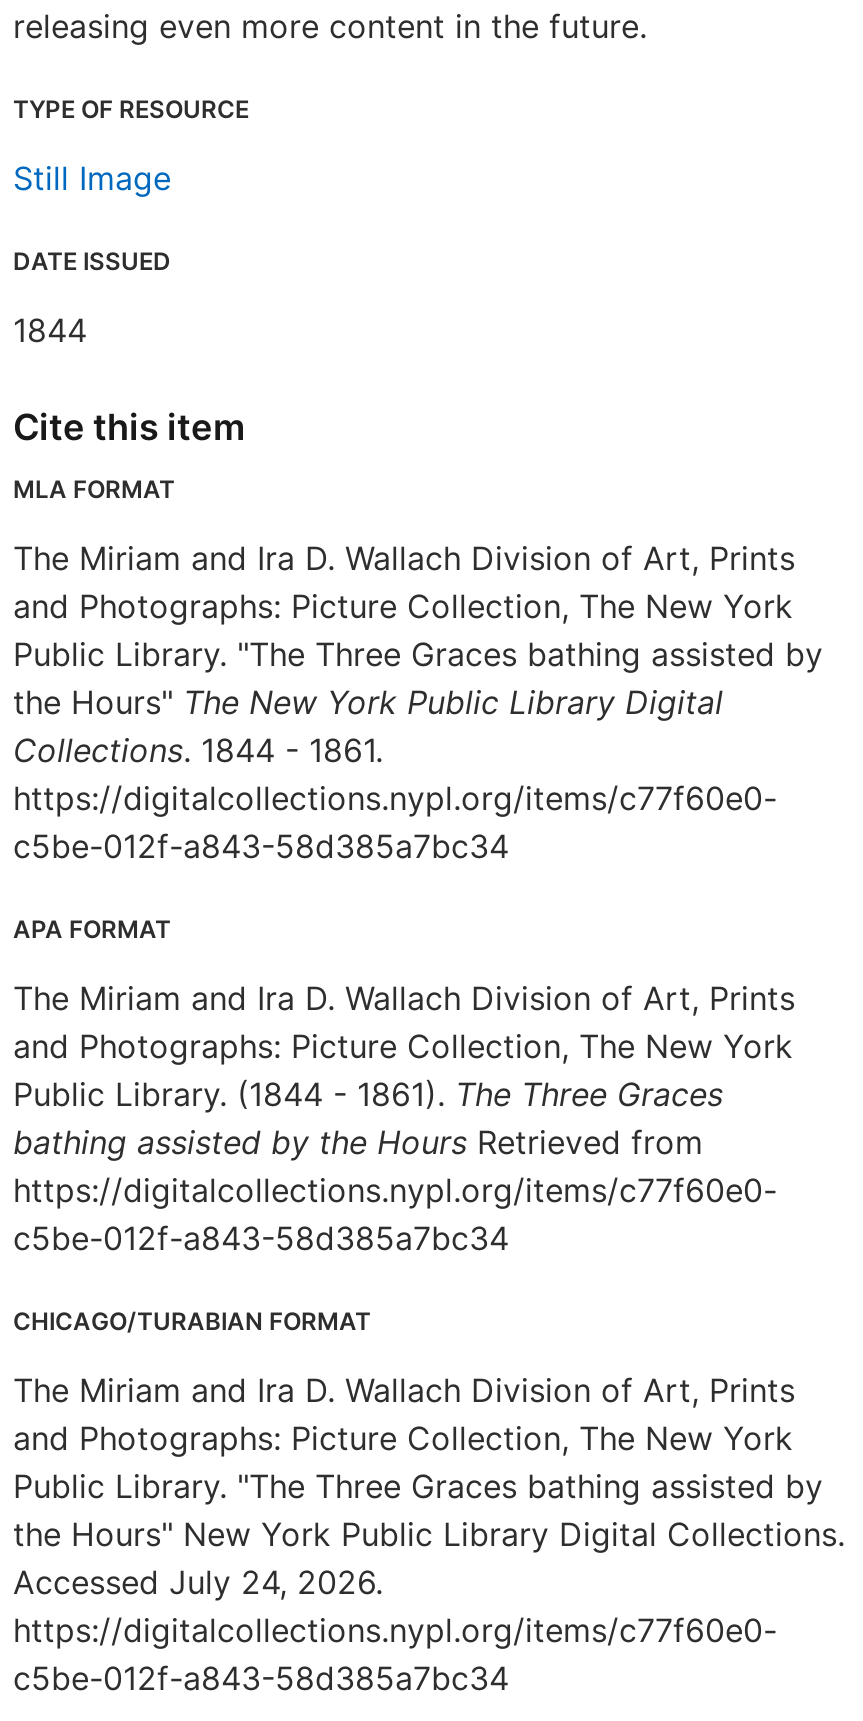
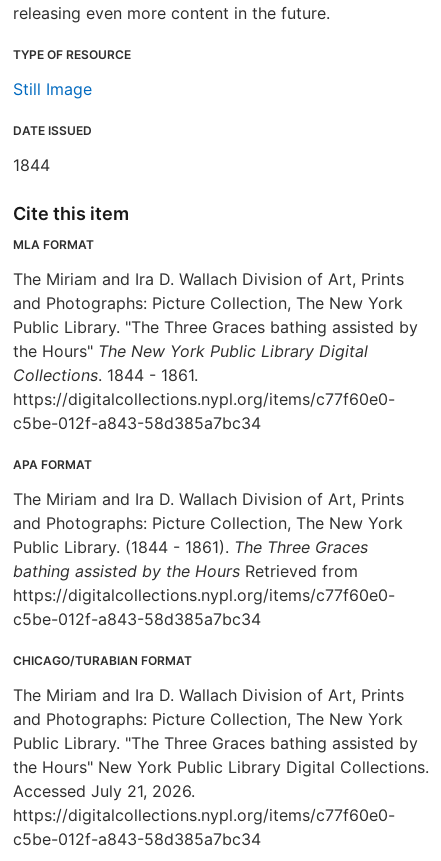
[13,1562,383,1602] Accessed July 24, 2026. -> [13,781,195,801] Accessed July 21, 2026.

